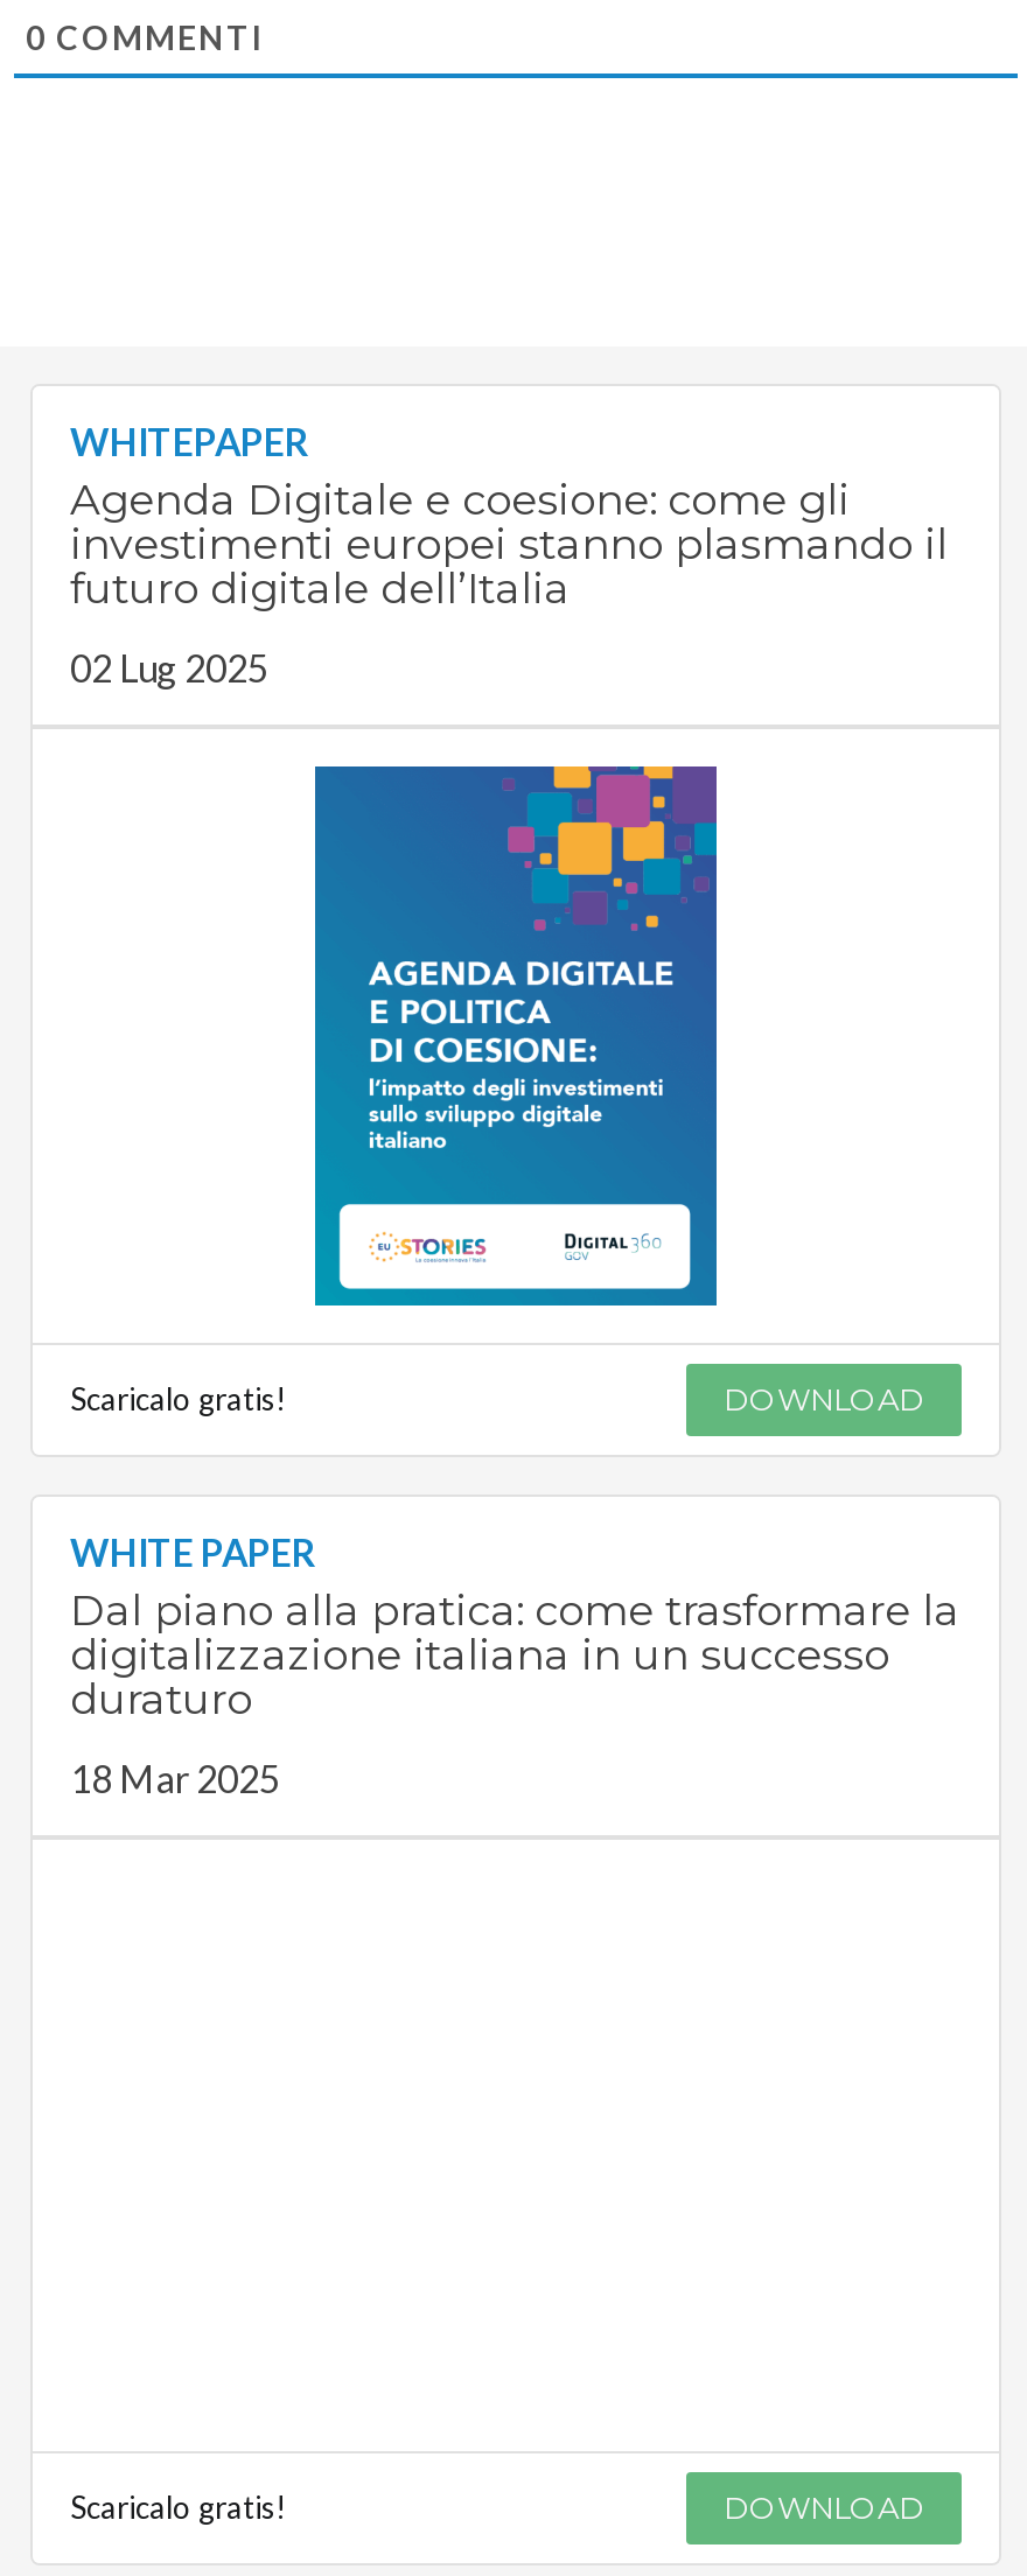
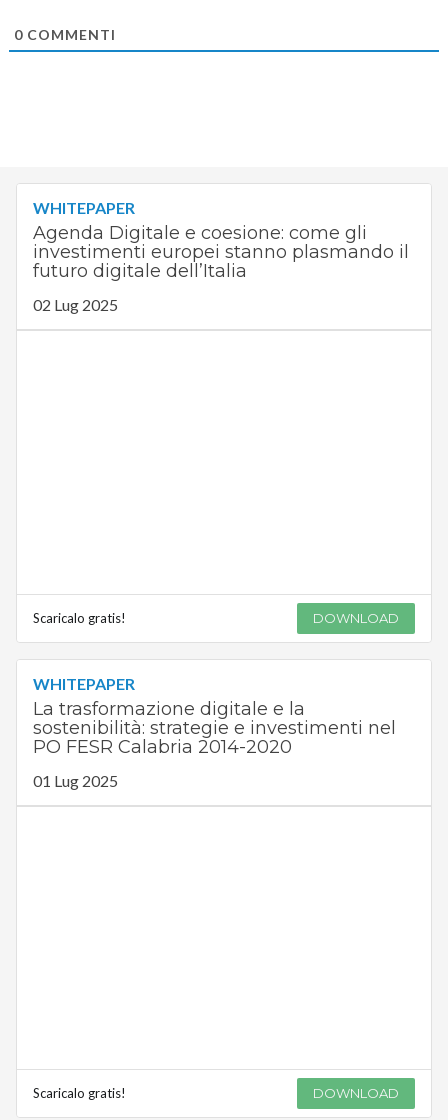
[313,764,719,1308] [image] -> none
[70,1529,959,1725] WHITE PAPER | Dal piano alla pratica: come trasformare la | digitalizzazione italiana in un successo | duraturo -> [33,674,396,758] WHITEPAPER | La trasformazione digitale e la | sostenibilità: strategie e investimenti nel | PO FESR Calabria 2014-2020
[70,1755,280,1799] 18 Mar 2025 -> [33,771,118,790] 01 Lug 2025

